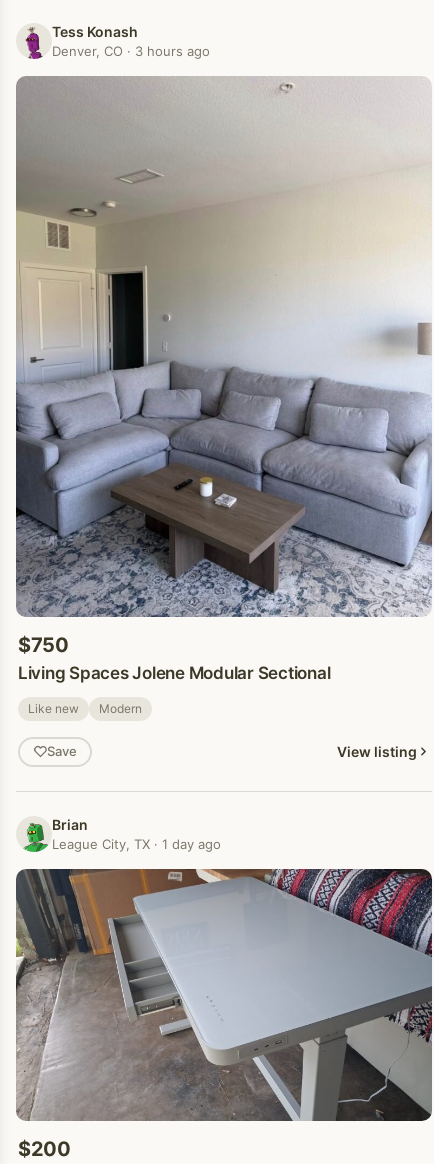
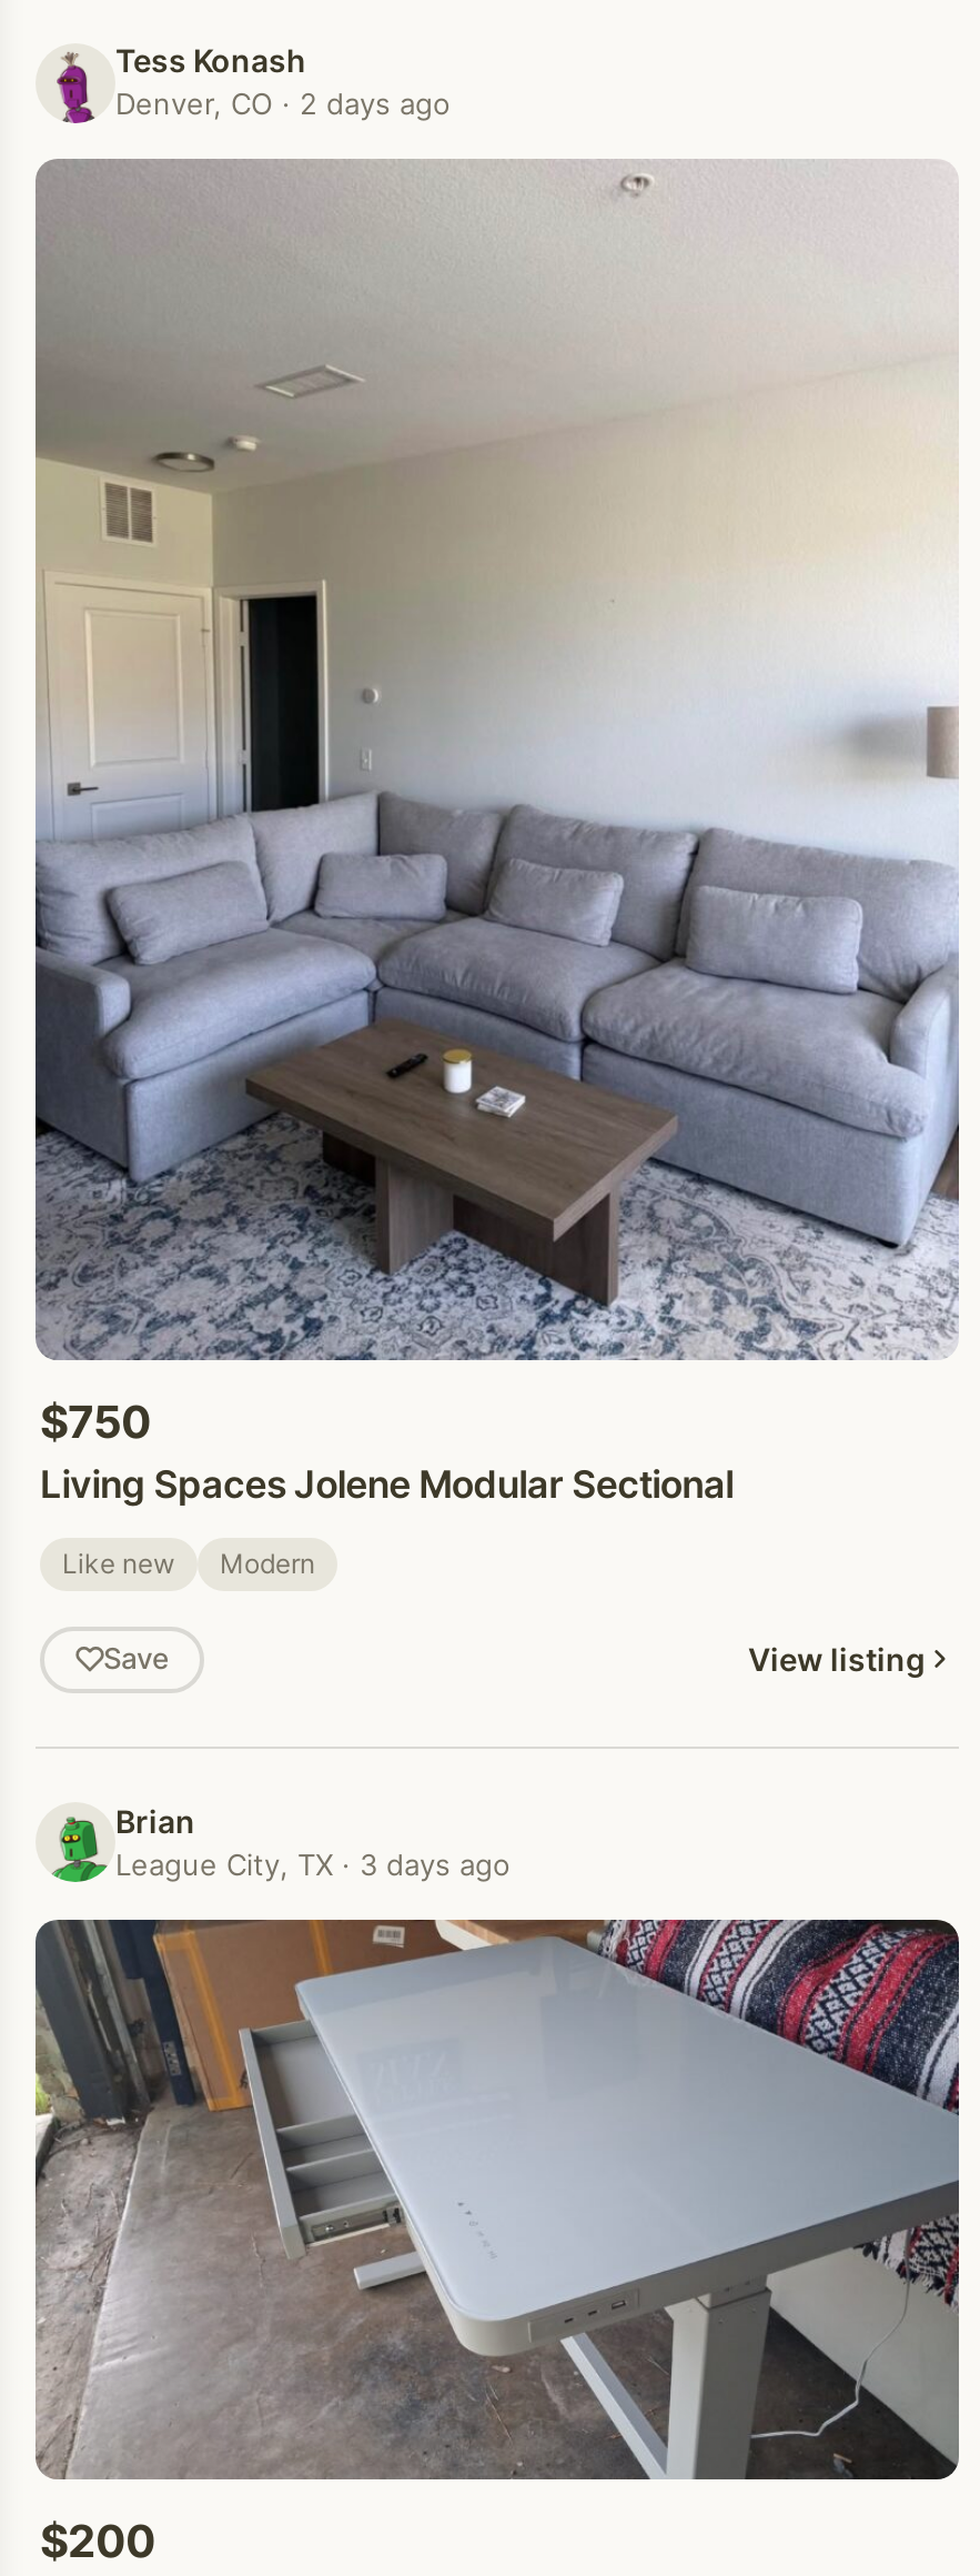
[52,43,210,59] Denver, CO · 3 hours ago -> [115,87,451,122] Denver, CO · 2 days ago
[52,835,221,851] League City, TX · 1 day ago -> [115,1847,511,1882] League City, TX · 3 days ago

